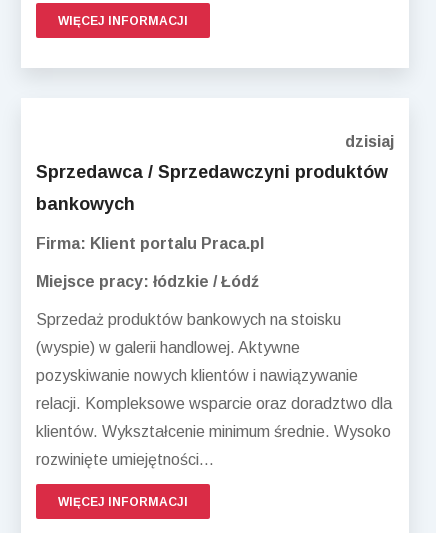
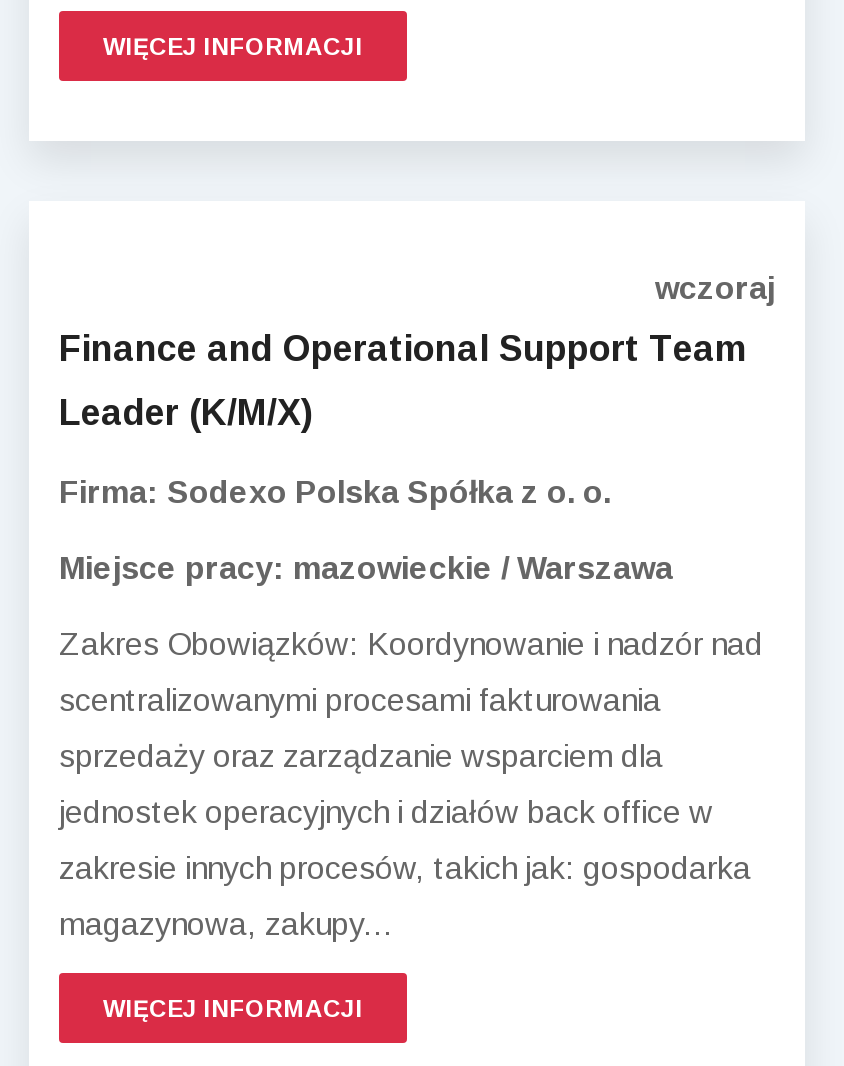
[345,133,394,150] dzisiaj -> [655,271,775,305] wczoraj
[36,162,388,182] Sprzedawca / Sprzedawczyni produktów -> [59,329,747,369] Finance and Operational Support Team
[36,194,135,214] bankowych -> [59,393,313,433] Leader (K/M/X)
[36,235,264,252] Firma: Klient portalu Praca.pl -> [59,475,611,509] Firma: Sodexo Polska Spółka z o. o.
[36,273,259,290] Miejsce pracy: łódzkie / Łódź -> [59,551,673,585] Miejsce pracy: mazowieckie / Warszawa
[36,311,341,328] Sprzedaż produktów bankowych na stoisku -> [59,627,763,661] Zakres Obowiązków: Koordynowanie i nadzór nad
[36,339,300,356] (wyspie) w galerii handlowej. Aktywne -> [59,683,661,717] scentralizowanymi procesami fakturowania
[36,367,358,384] pozyskiwanie nowych klientów i nawiązywanie -> [59,739,663,773] sprzedaży oraz zarządzanie wsparciem dla
[36,395,392,412] relacji. Kompleksowe wsparcie oraz doradztwo dla -> [59,795,713,829] jednostek operacyjnych i działów back office w
[36,423,391,440] klientów. Wykształcenie minimum średnie. Wysoko -> [59,851,751,885] zakresie innych procesów, takich jak: gospodarka
[36,451,214,468] rozwinięte umiejętności... -> [59,907,393,941] magazynowa, zakupy...

